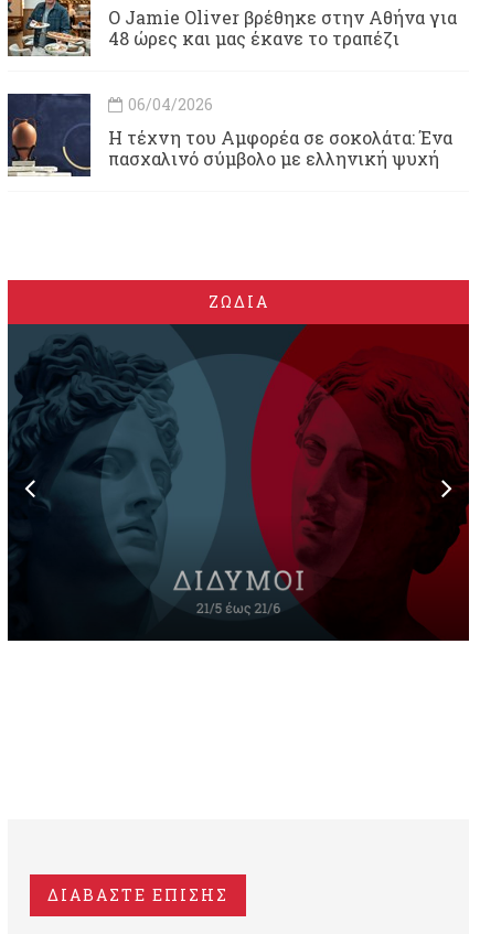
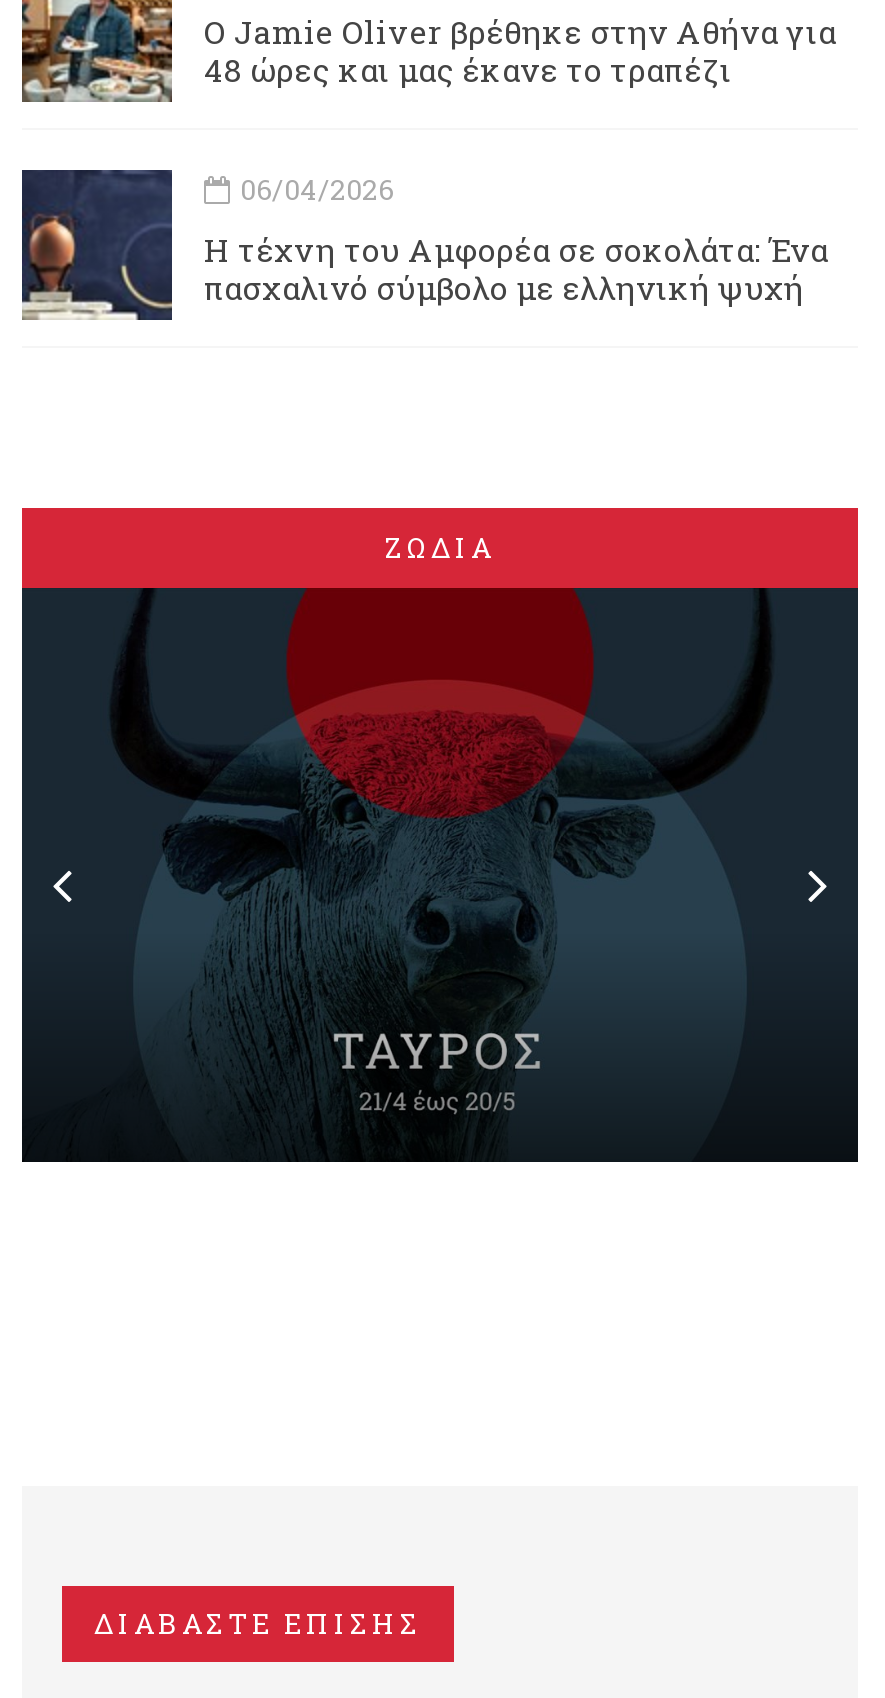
[10,324,469,638] [image] -> [24,588,858,1158] [image]

